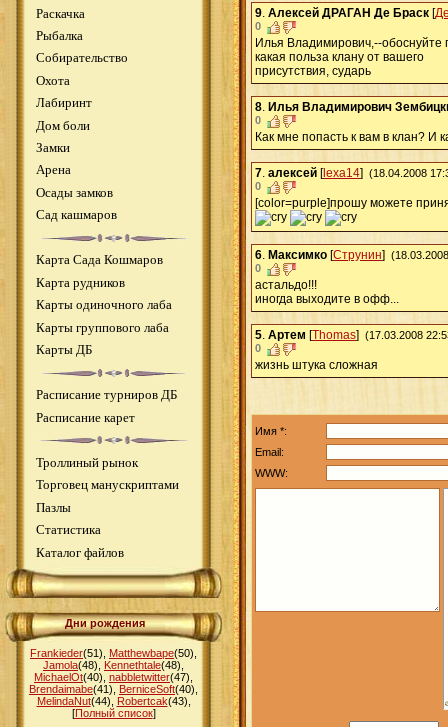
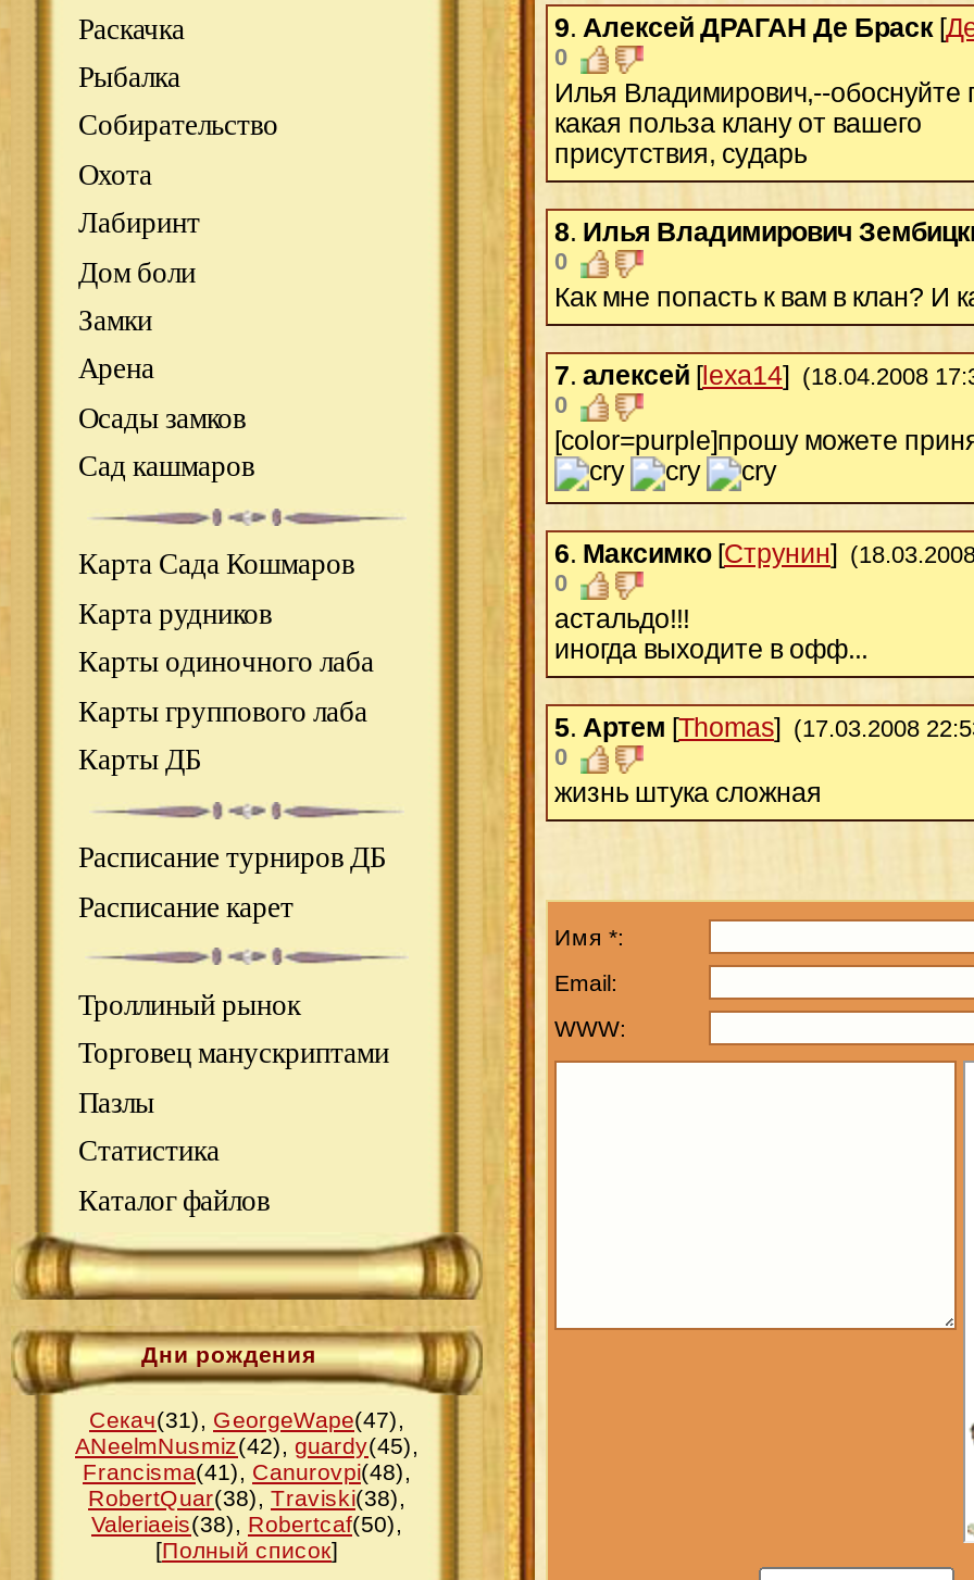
[29,647,198,707] Frankieder(51), Matthewbape(50), | Jamola(48),Kennethtale(48), | MichaelOt(40), nabbletwitter(47), | Brendaimabe(41),BerniceSoft(40), | MelindaNut(44), Robertcak(43), -> [75,1405,419,1536] Секач(31), GeorgeWape(47), | ANeelmNusmiz(42),guardy(45), | Francisma(41), Canurovpi(48), | RobertQuar(38),Traviski(38), | Valeriaeis(38), Robertcaf(50),

